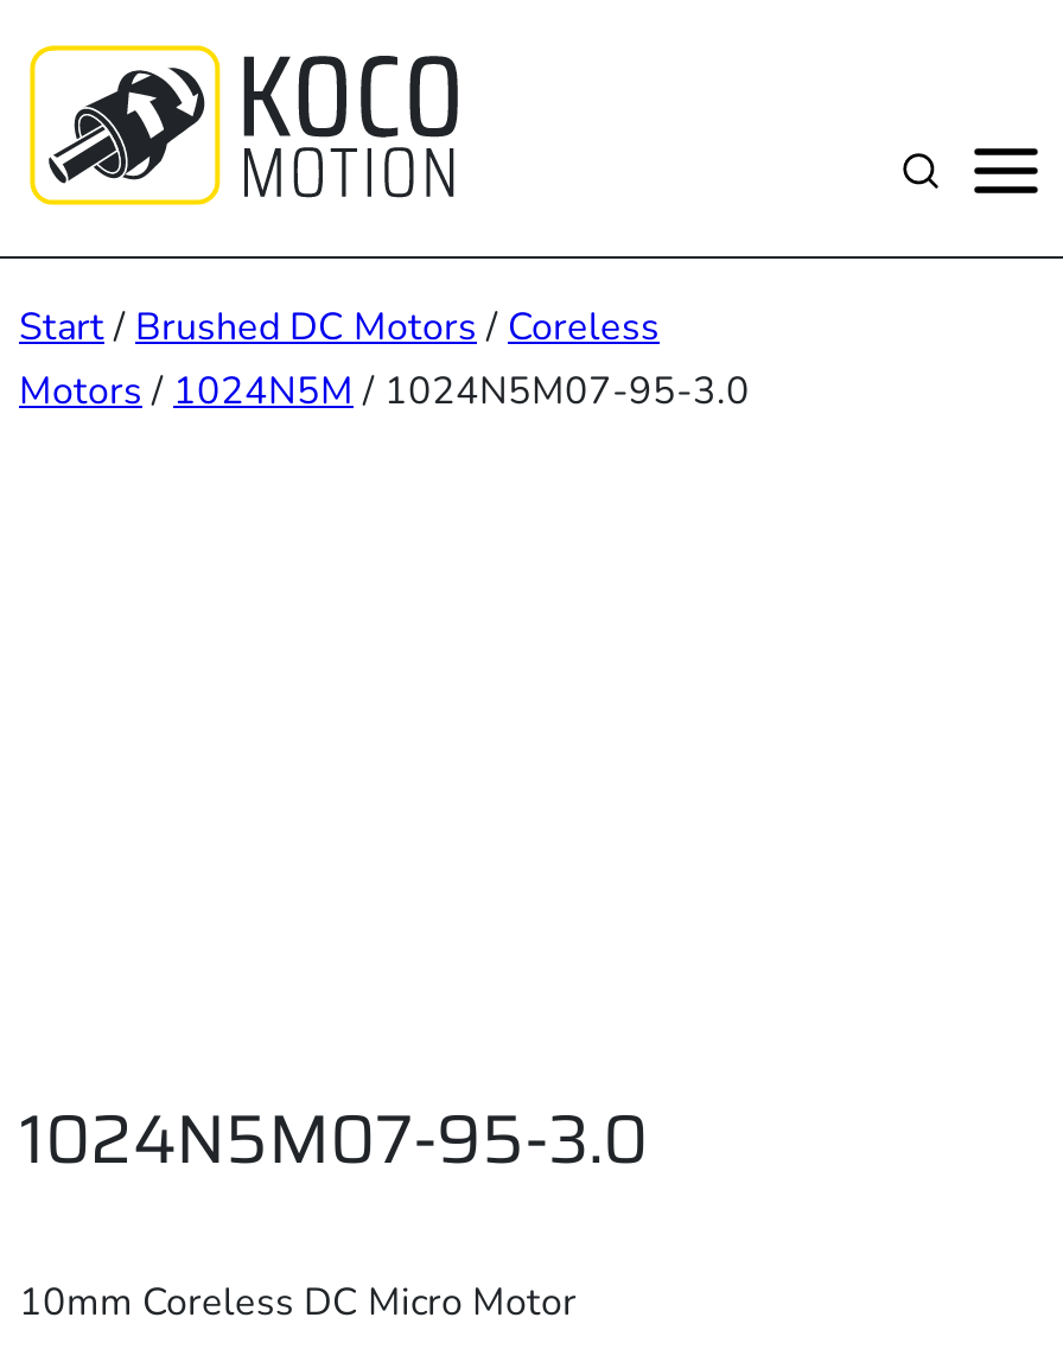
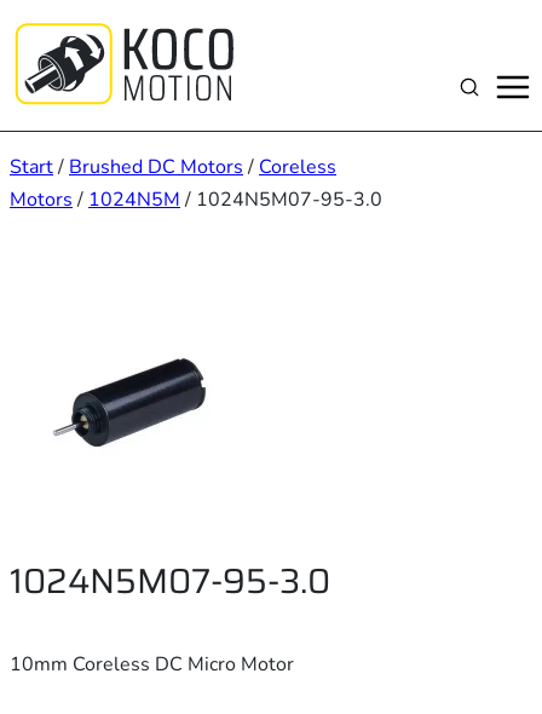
none -> [53,357,207,448] [image]

